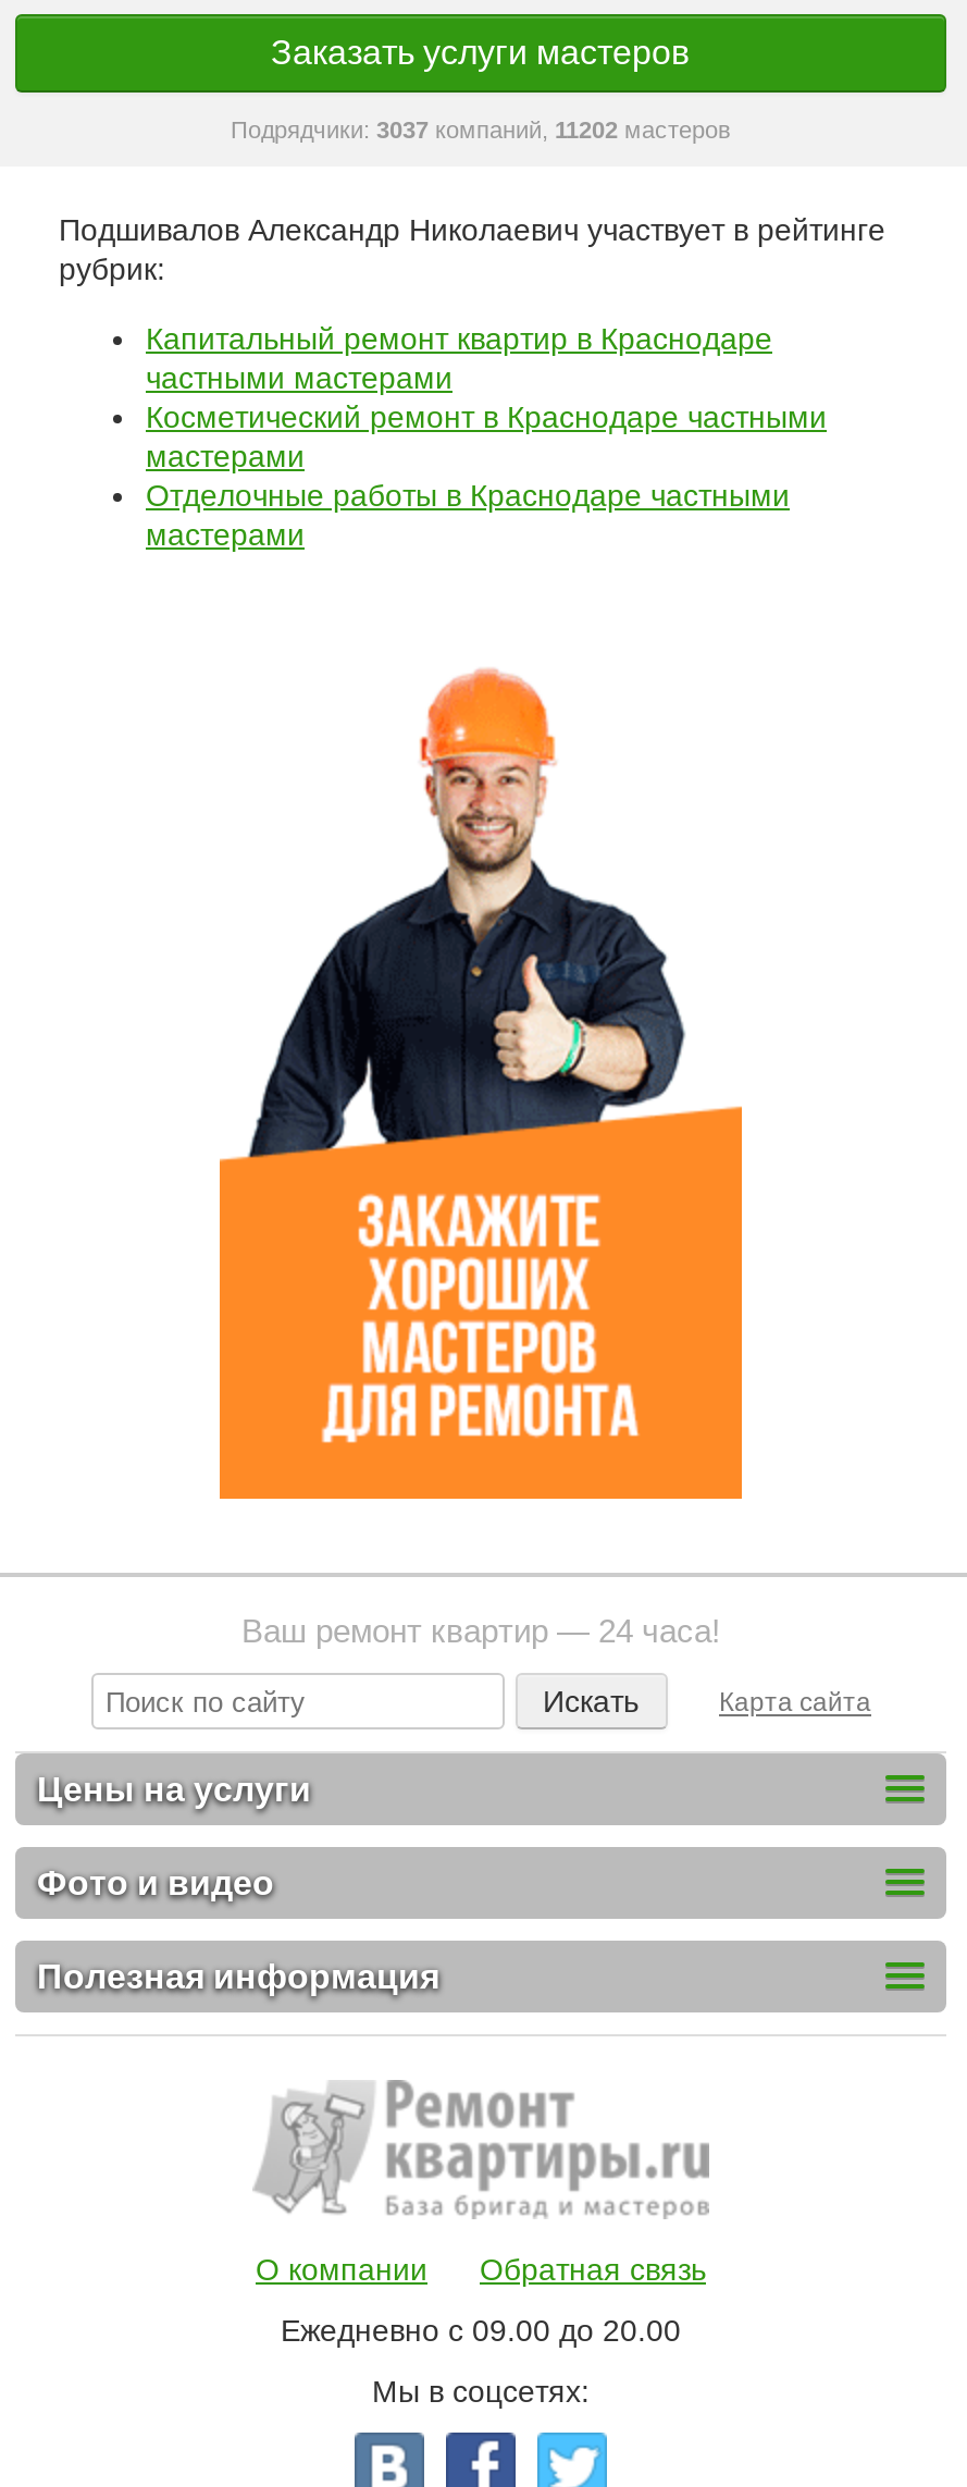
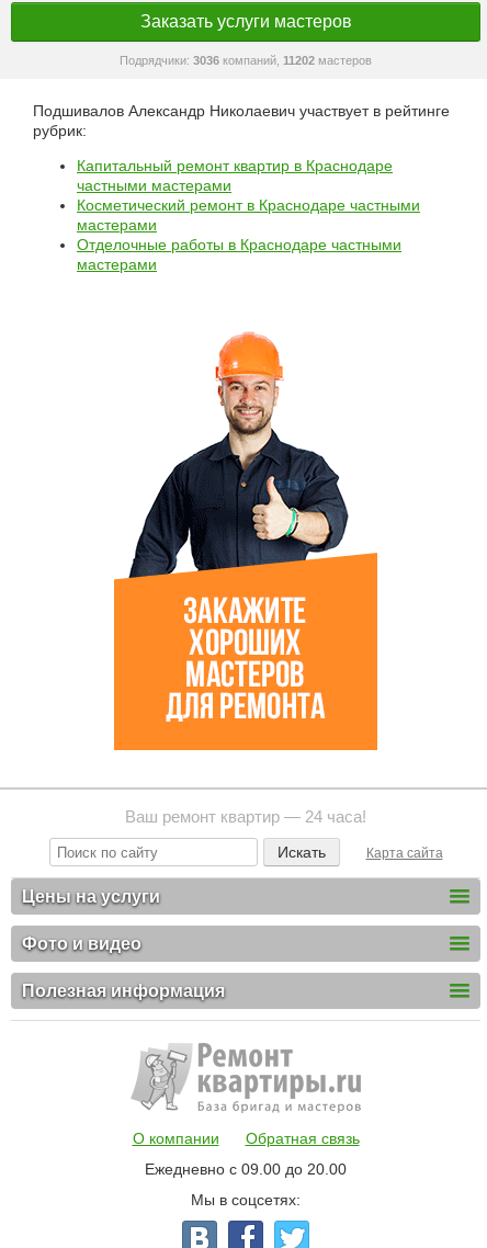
[231,117,731,143] Подрядчики: 3037 компаний, 11202 мастеров -> [120,54,372,67] Подрядчики: 3036 компаний, 11202 мастеров

